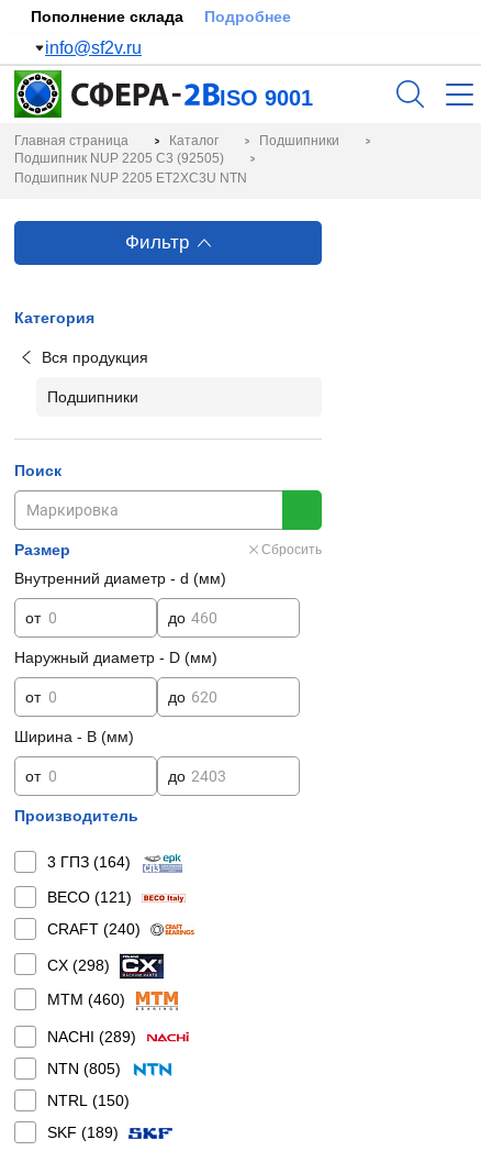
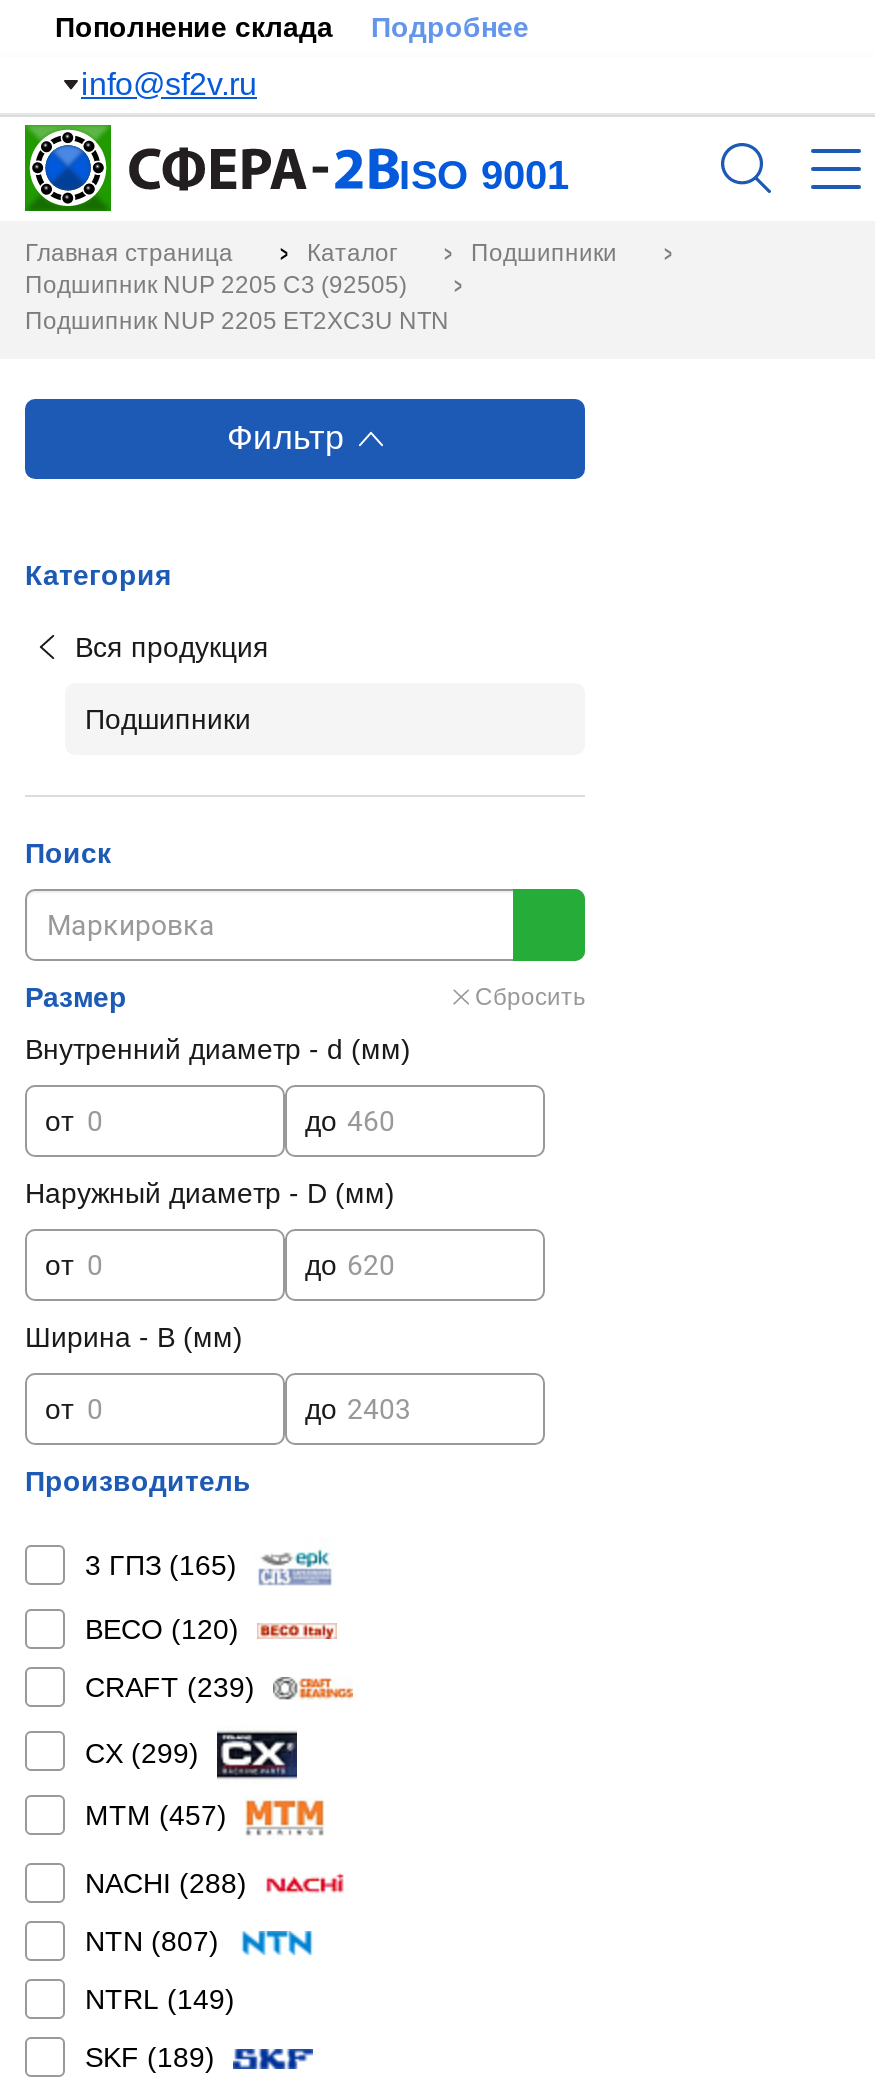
[47,853,131,871] 3 ГПЗ (164) -> [85,1549,237,1581] 3 ГПЗ (165)
[47,888,132,906] BECO (121) -> [85,1613,239,1645] BECO (120)
[47,920,141,938] CRAFT (240) -> [85,1671,255,1703] CRAFT (239)
[47,956,110,974] CX (298) -> [85,1736,199,1768] CX (299)
[47,990,125,1008] MTM (460) -> [85,1799,227,1831] MTM (457)
[47,1028,136,1045] NACHI (289) -> [85,1867,247,1899] NACHI (288)
[47,1060,121,1077] NTN (805) -> [85,1925,219,1957] NTN (807)
[47,1092,130,1109] NTRL (150) -> [85,1983,235,2015] NTRL (149)

